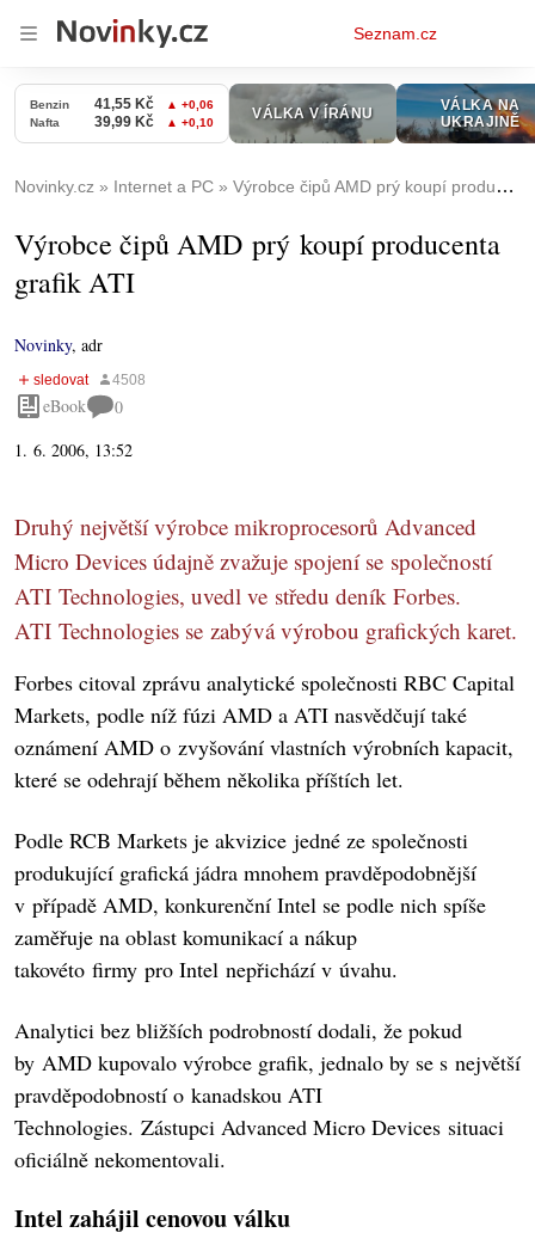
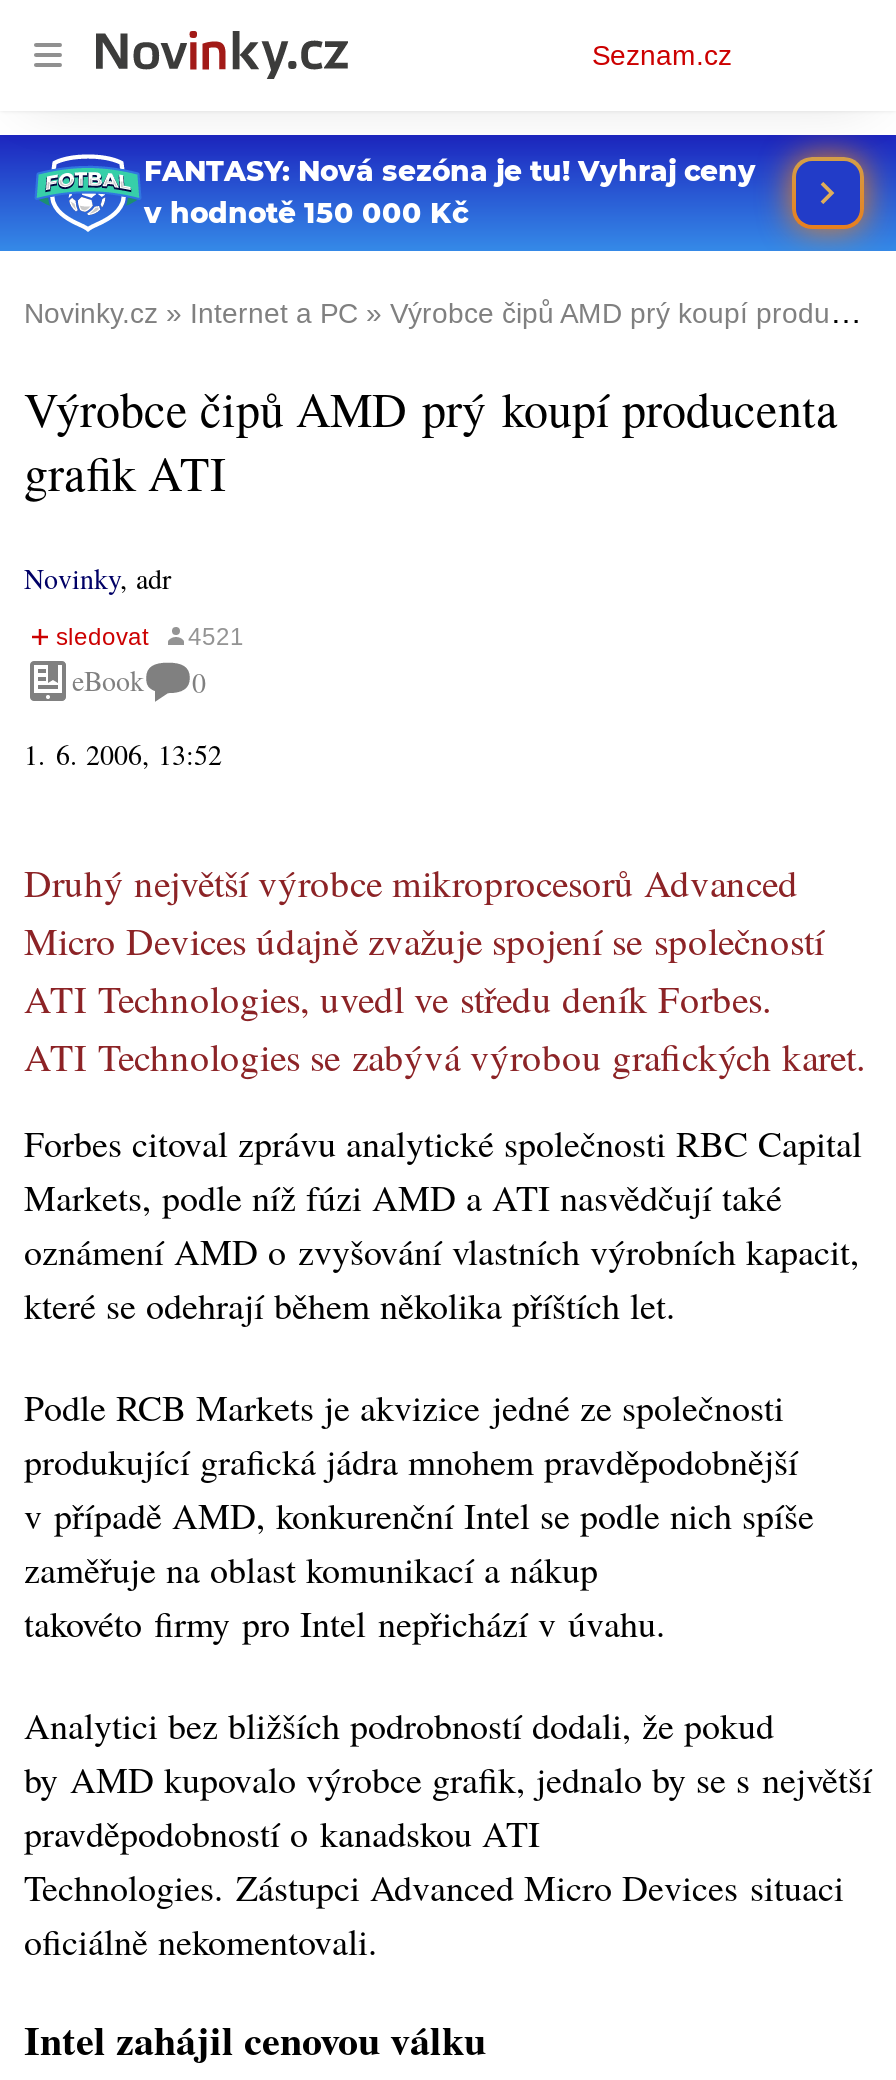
[4,81,531,149] [image] -> [6,133,890,253] [image]

